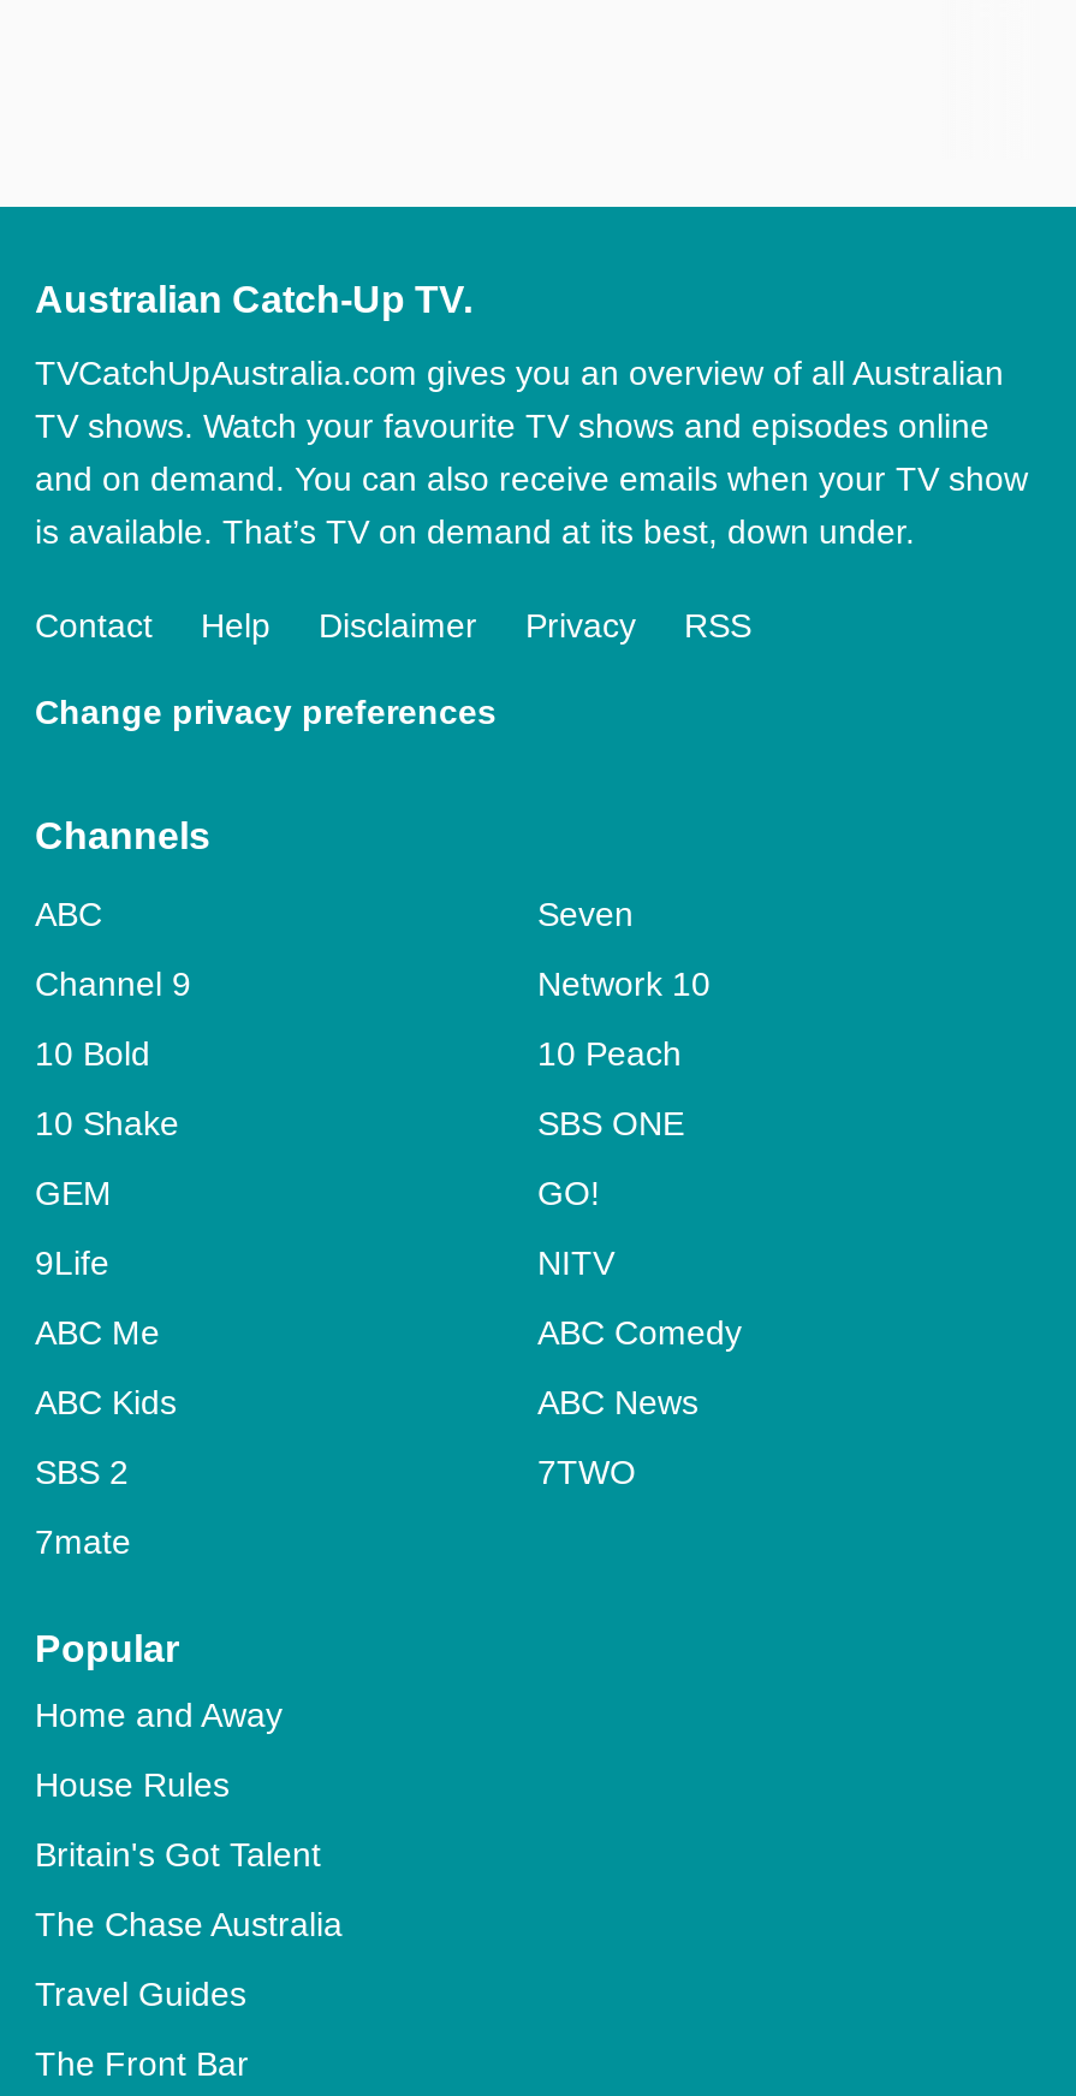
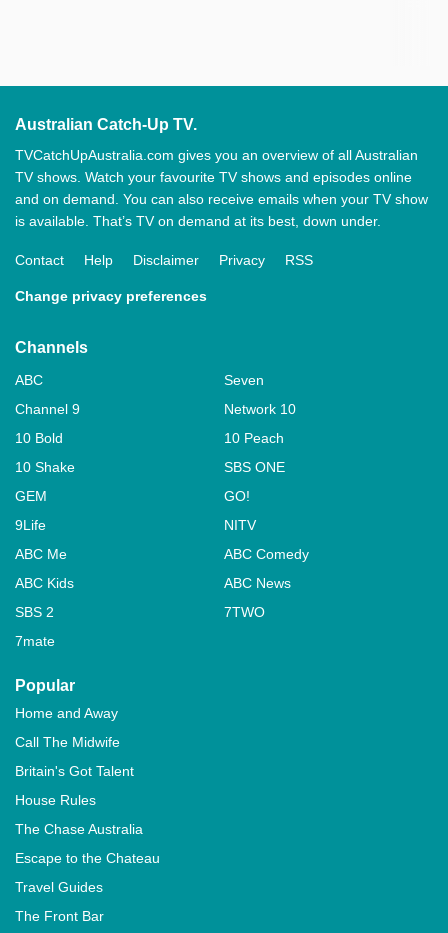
none -> [15,734,120,750] Call The Midwife
moved [35,1764,230,1803] -> [15,792,96,808]: House Rules
none -> [15,850,160,866] Escape to the Chateau

